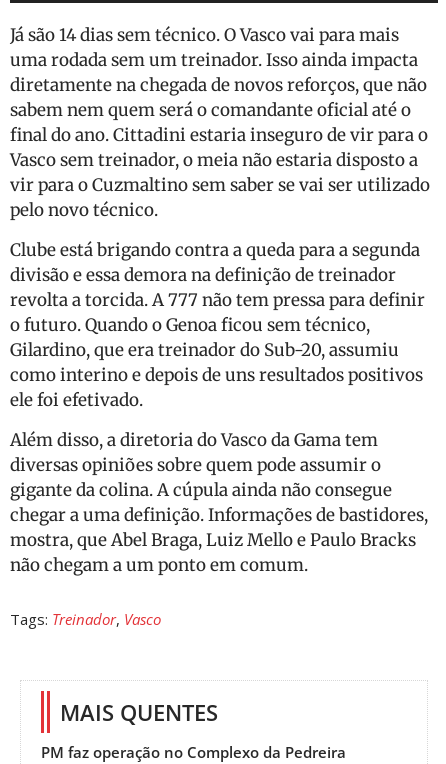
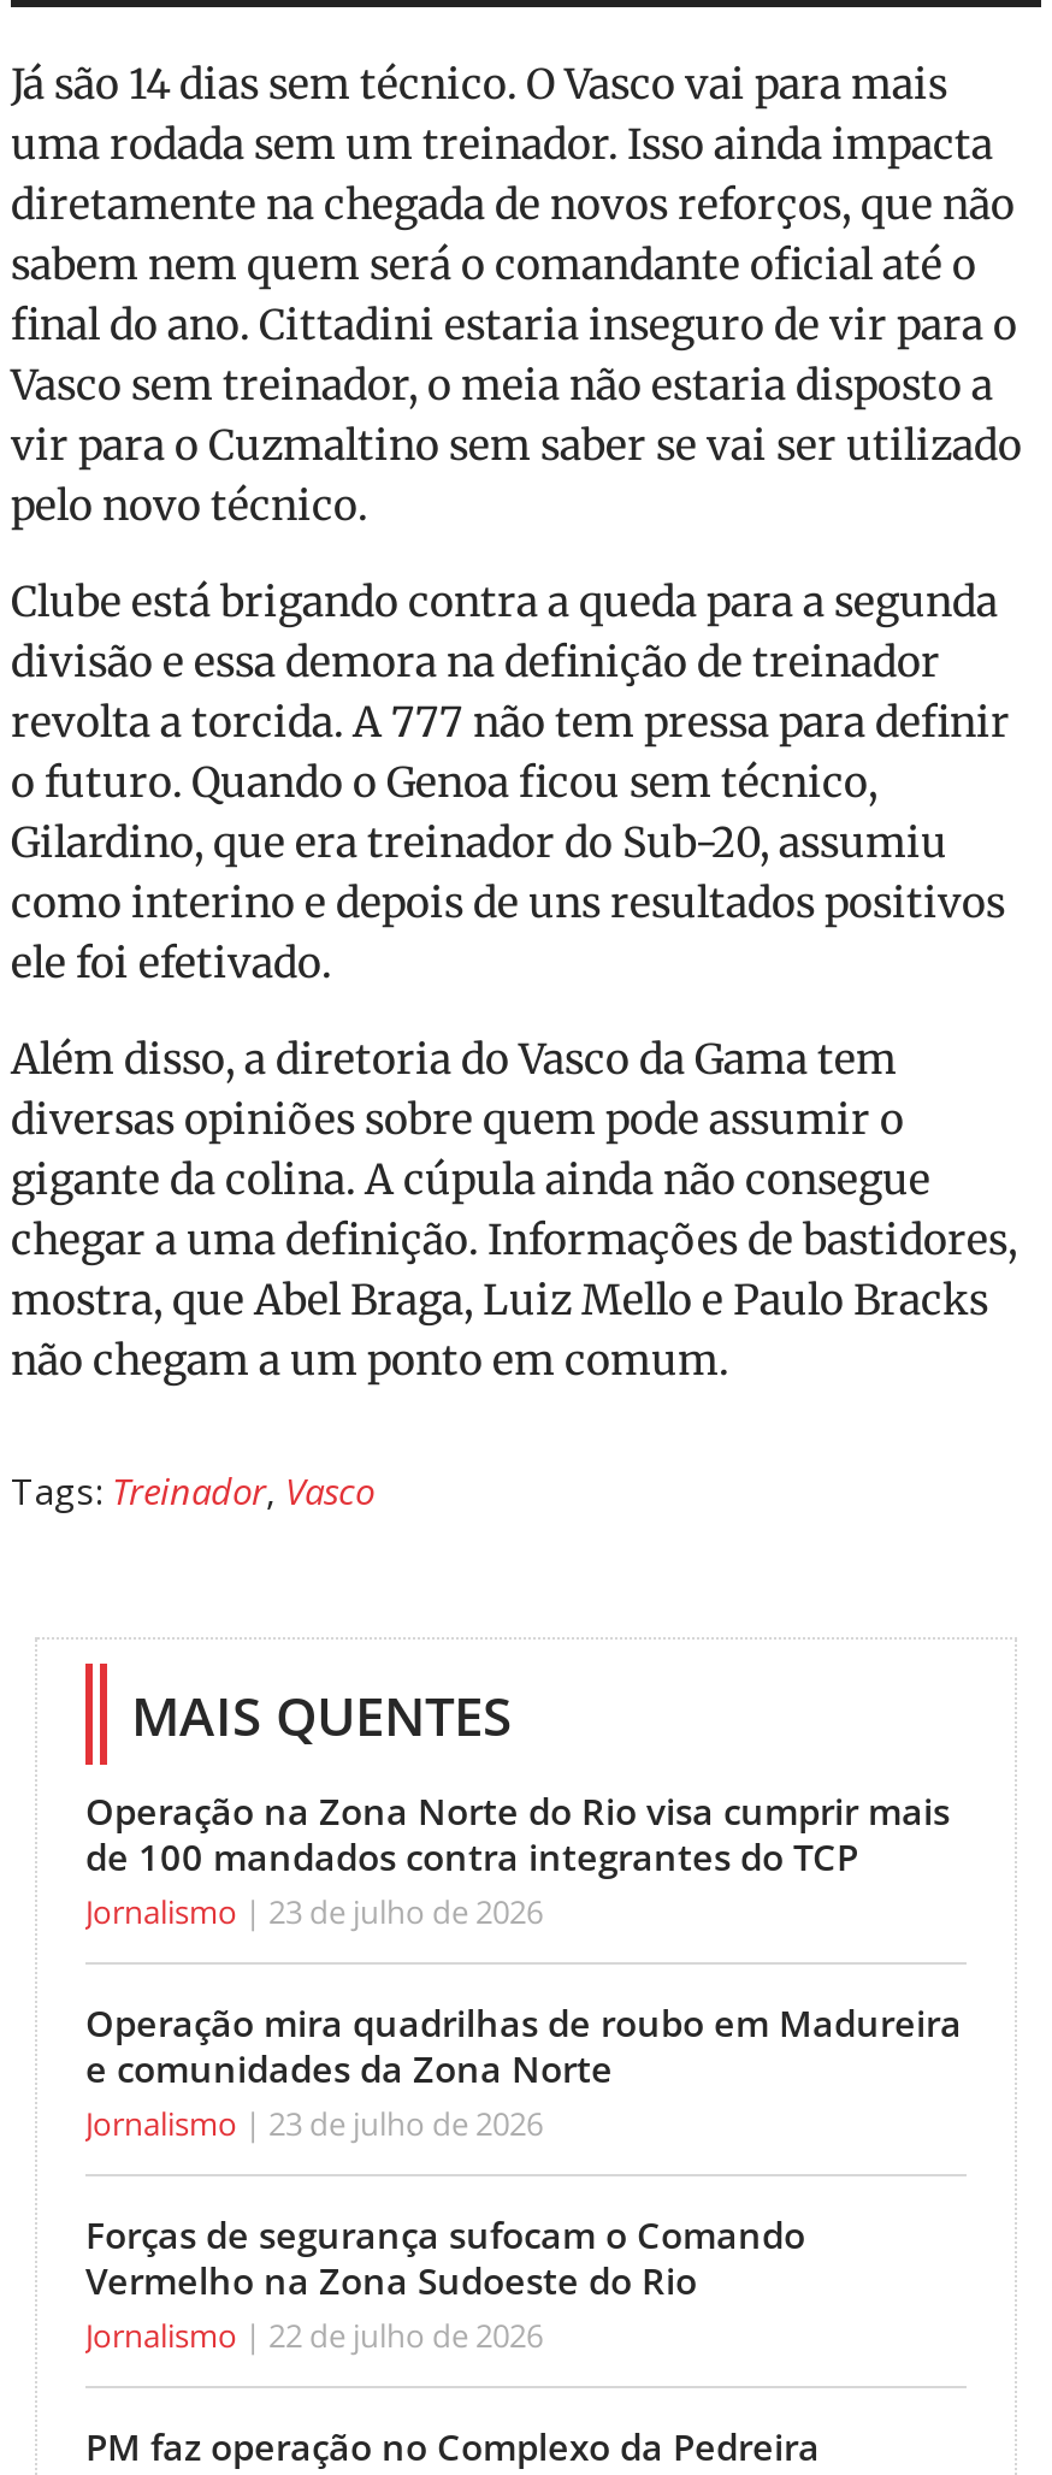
none -> [85,1787,962,2358] Operação na Zona Norte do Rio visa cumprir mais | de 100 mandados contra integrantes do TCP | Jornalismo 23 de julho de 2026 | Operação mira quadrilhas de roubo em Madureira | e comunidades da Zona Norte | Jornalismo 23 de julho de 2026 | Forças de segurança sufocam o Comando | Vermelho na Zona Sudoeste do Rio | Jornalismo 22 de julho de 2026

